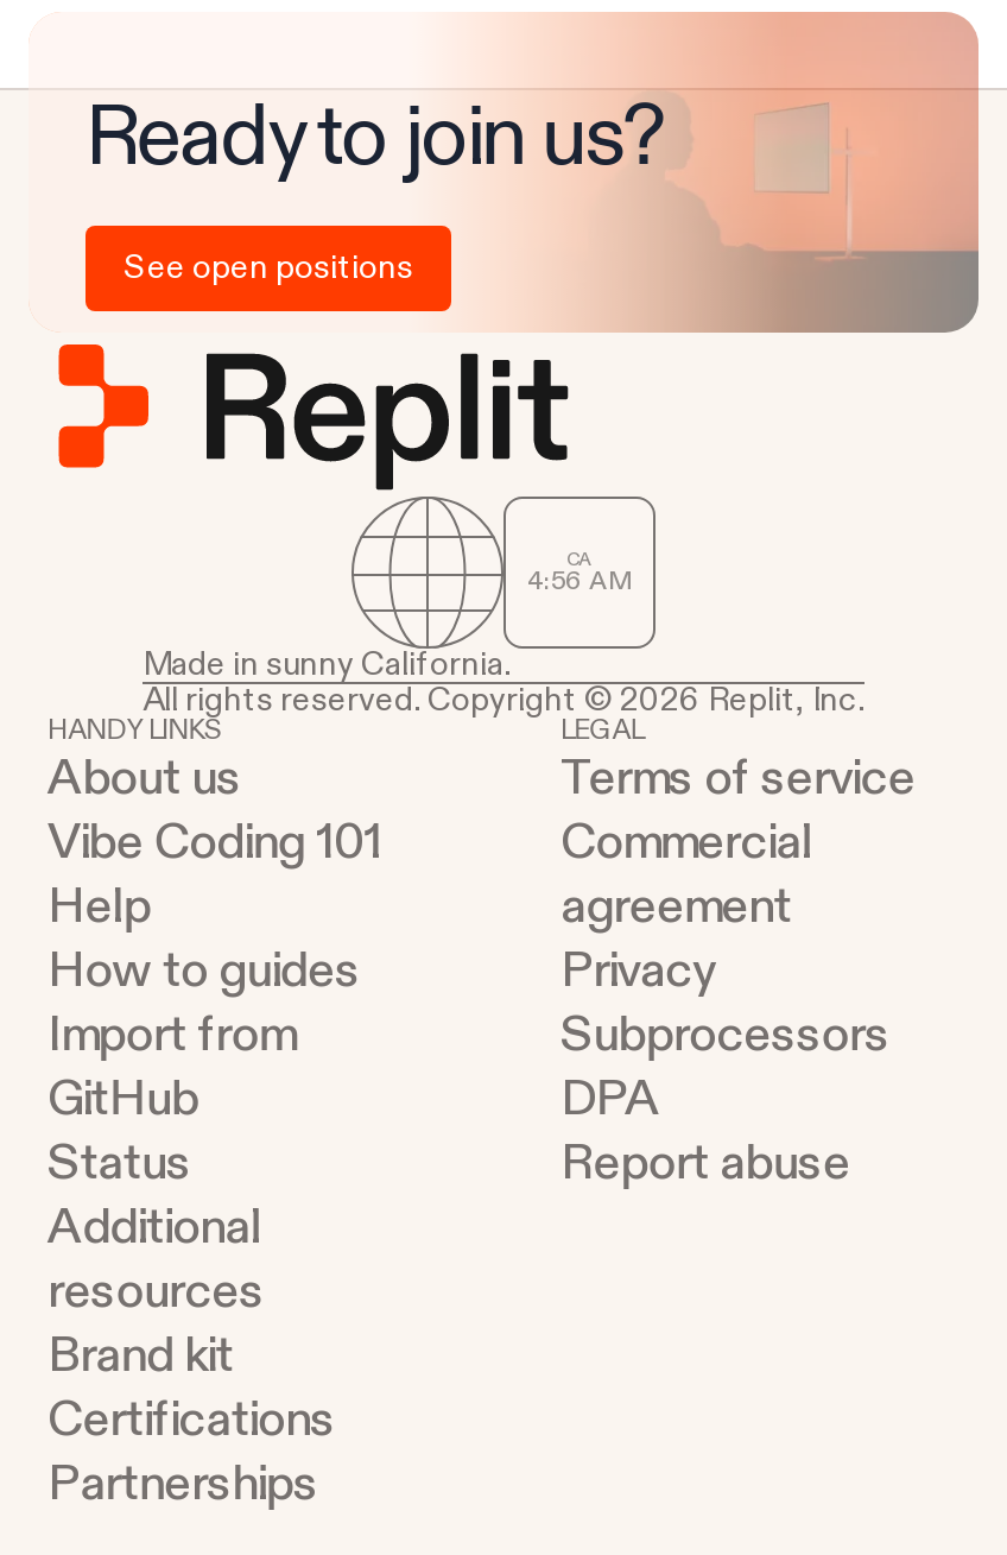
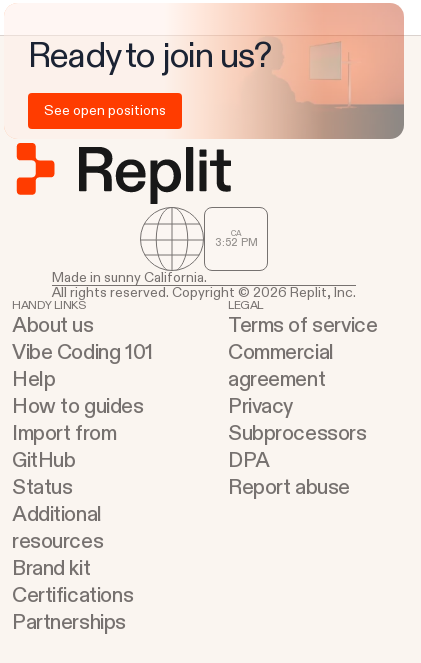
[527,564,632,598] 4 56 AM -> [214,235,257,249] 3:52 PM

